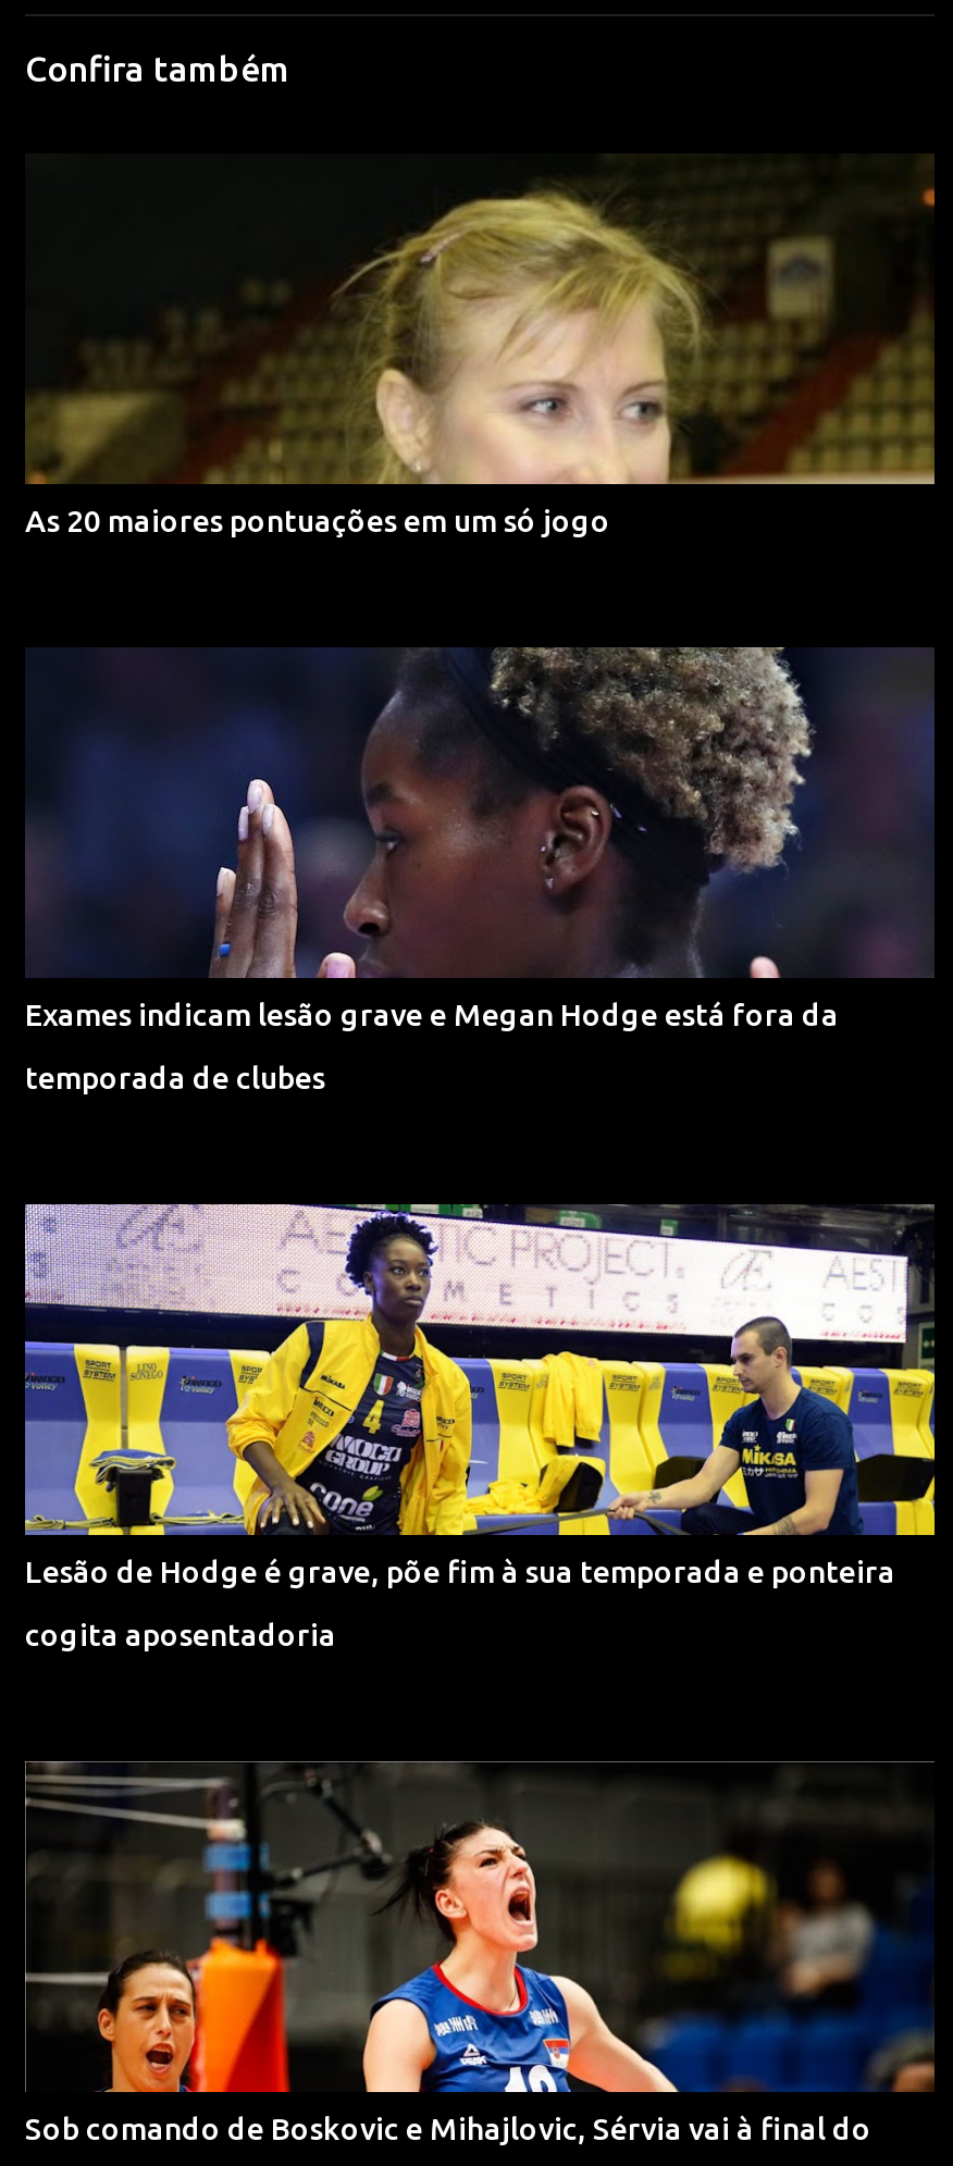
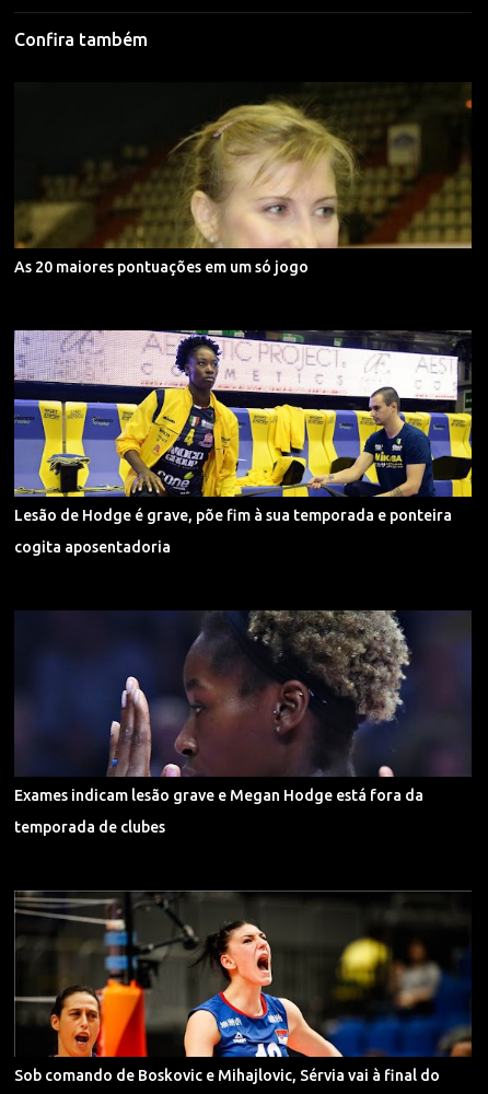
moved [25,647,935,1096] -> [14,610,472,836]: [image] | Exames indicam lesão grave e Megan Hodge está fora da | temporada de clubes
moved [21,1200,939,1653] -> [12,328,474,556]: [image] | Lesão de Hodge é grave, põe fim à sua temporada e ponteira | cogita aposentadoria

